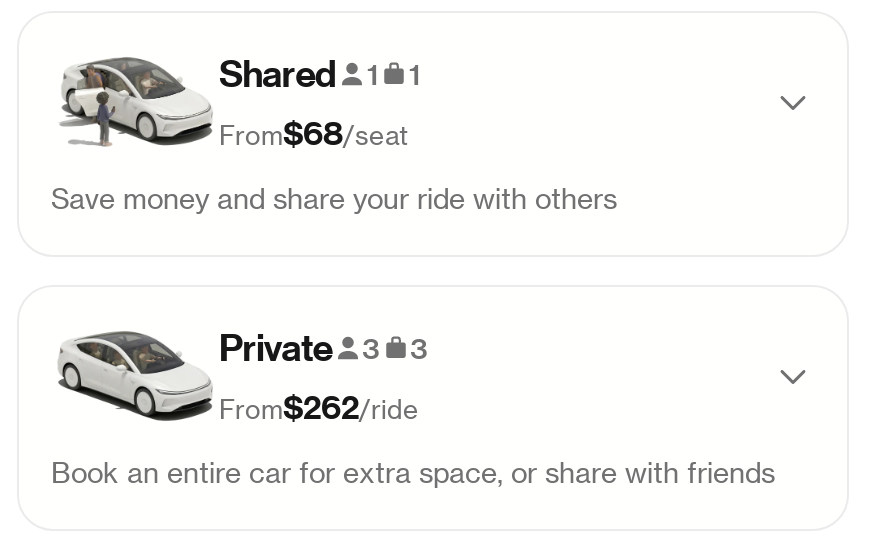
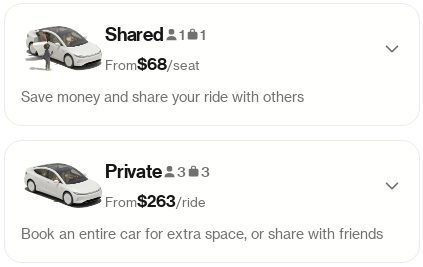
[219,385,419,429] From$262/ride -> [105,190,206,212] From$263/ride

